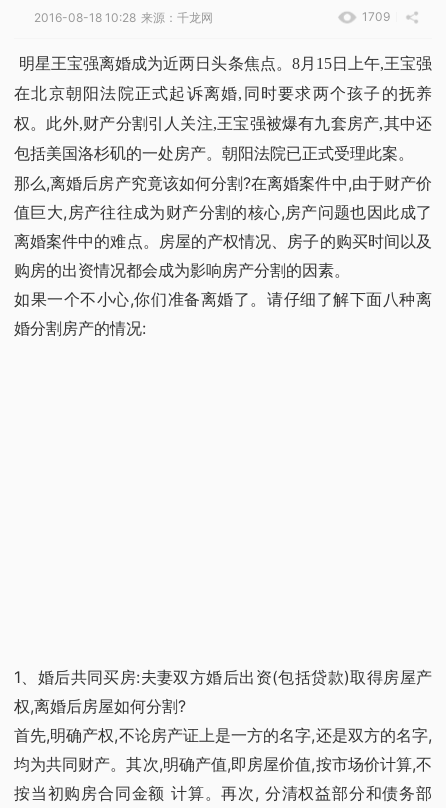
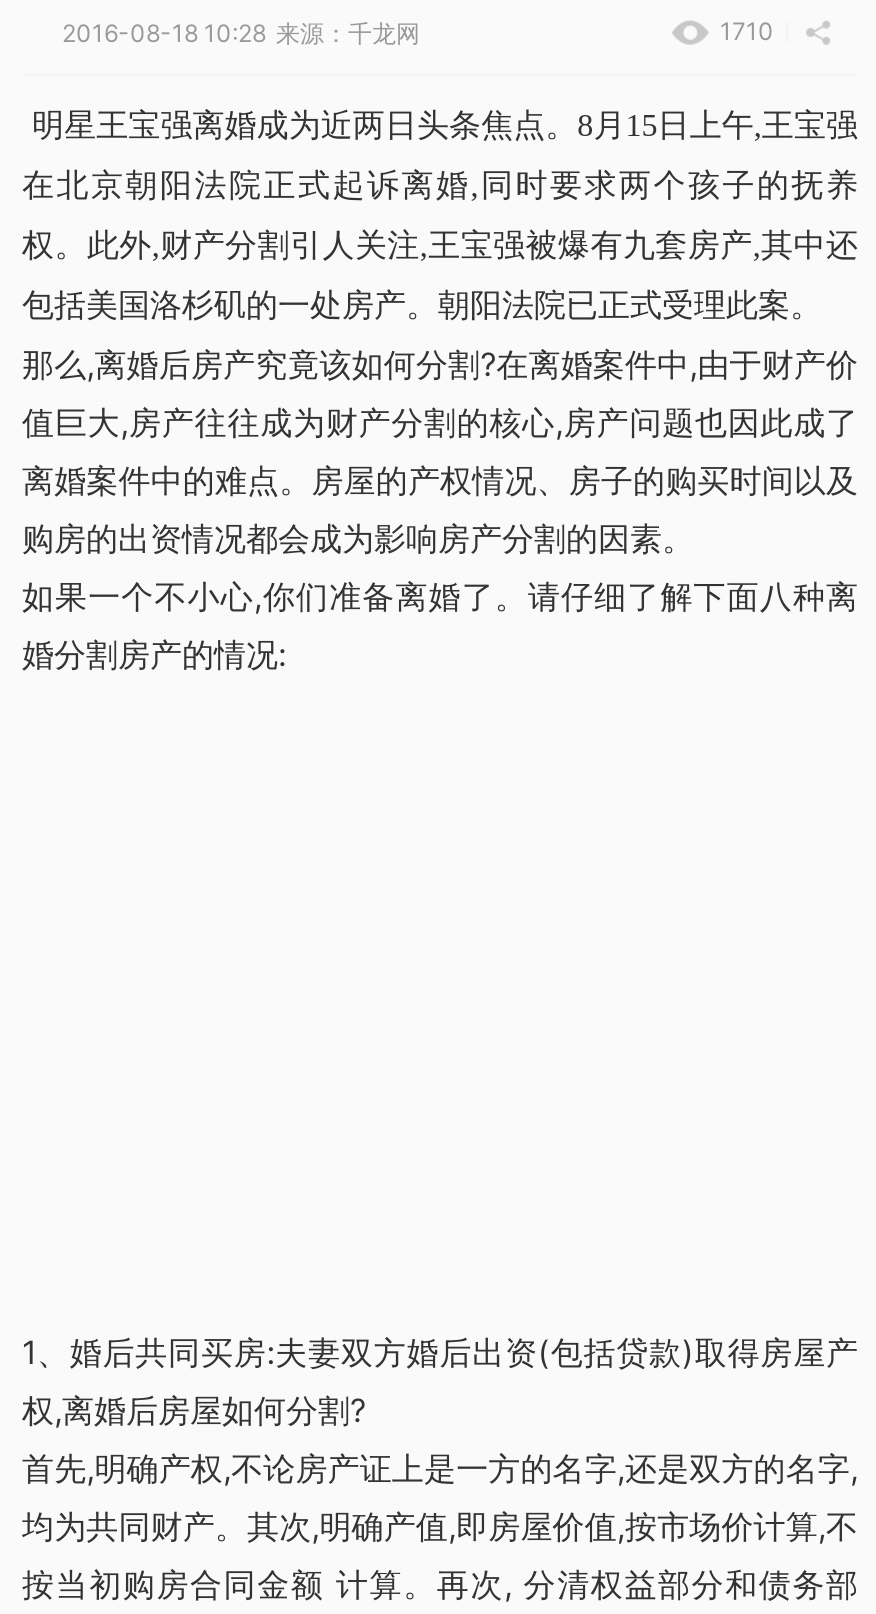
[362,9,390,24] 1709 -> [720,16,774,46] 1710

